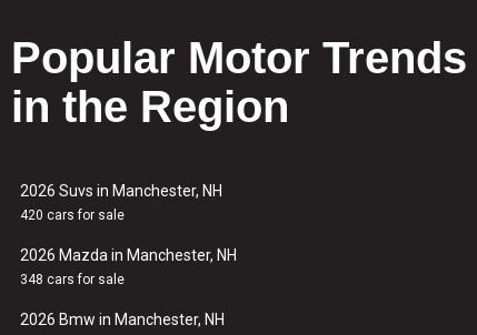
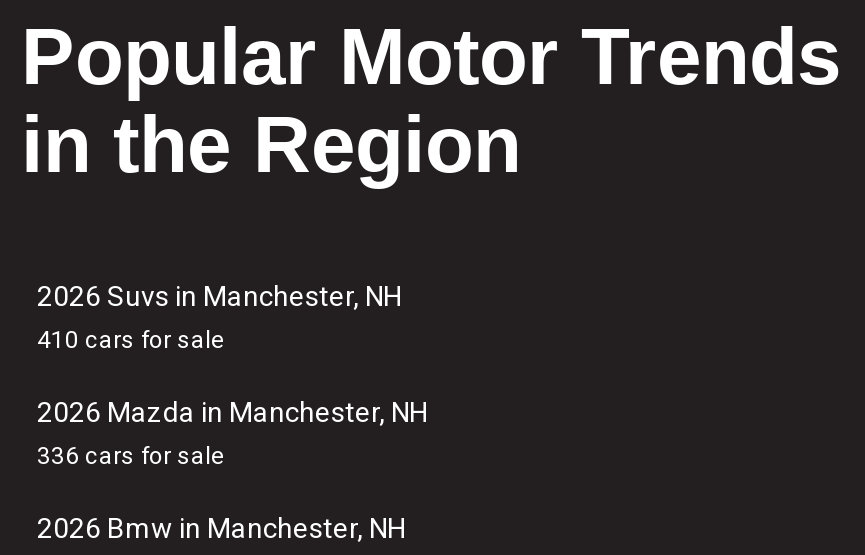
[20,207,125,223] 420 cars for sale -> [37,326,225,354] 410 cars for sale
[20,272,125,287] 348 cars for sale -> [37,442,225,470] 336 cars for sale

